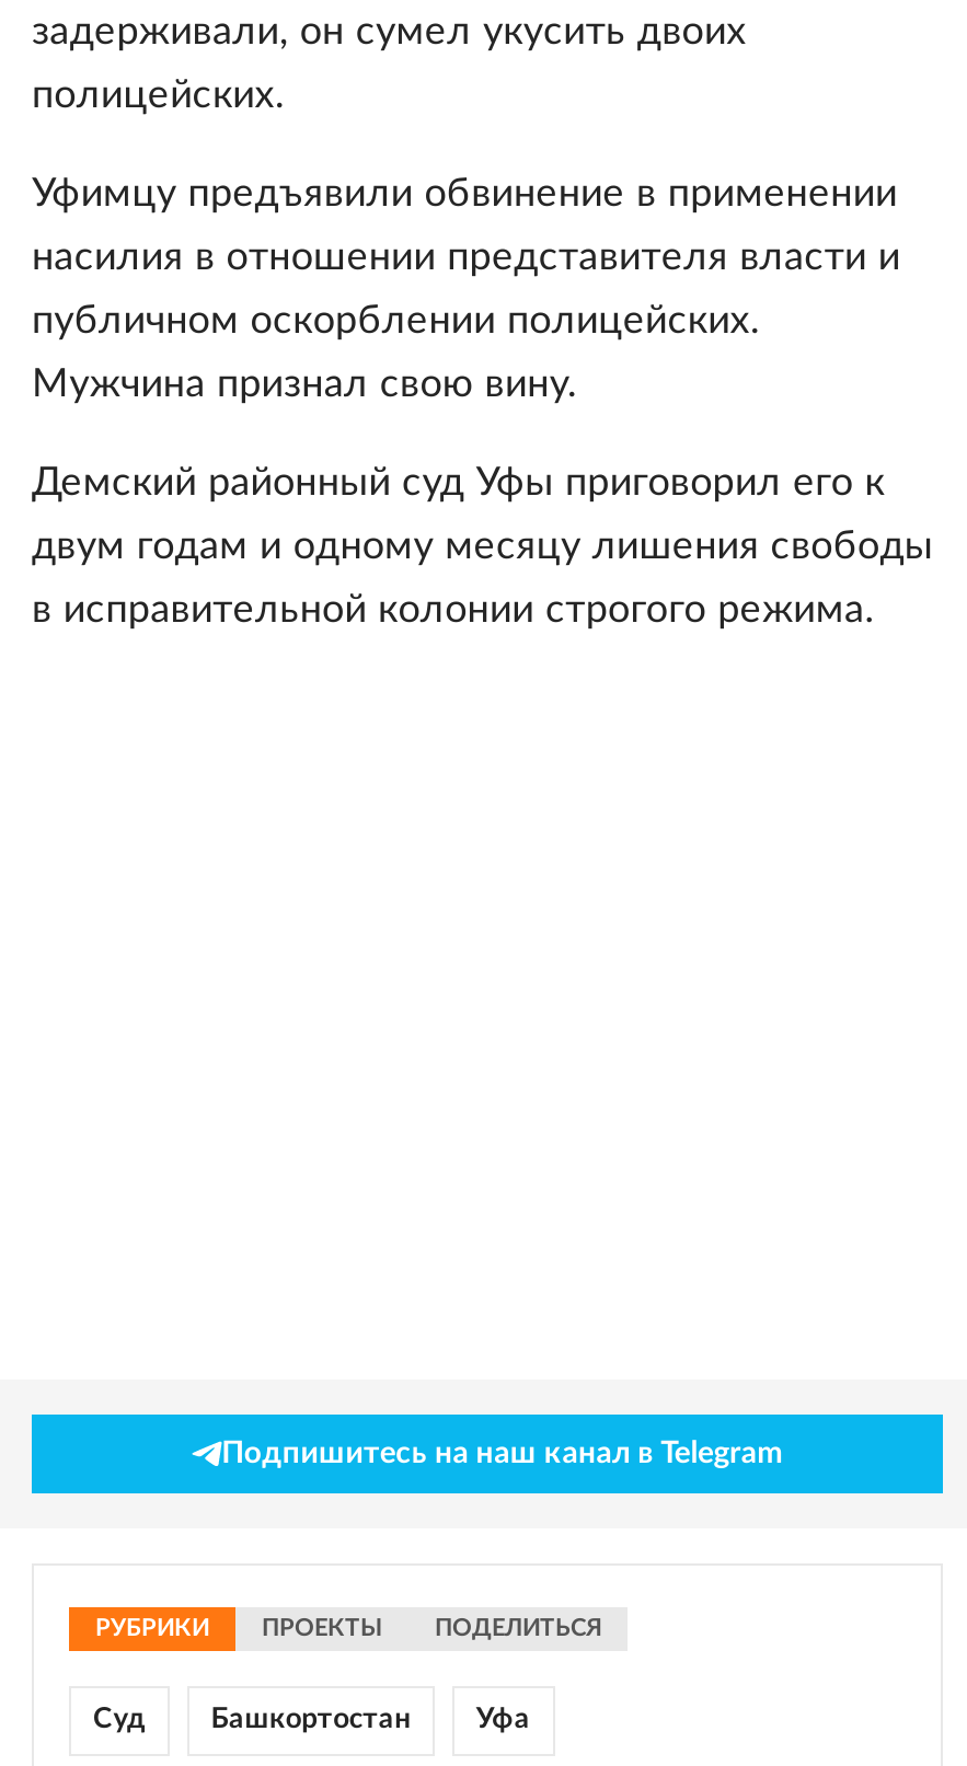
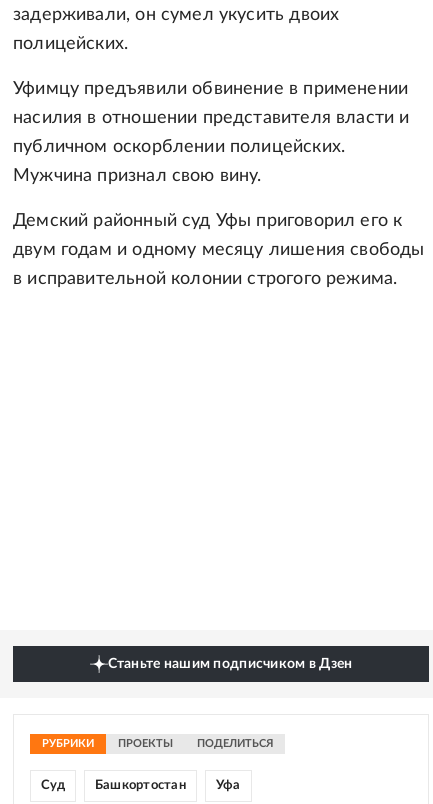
[221,1439,784,1469] Подпишитесь на наш канал в Telegram -> [107,657,352,671] Станьте нашим подписчиком в Дзен

